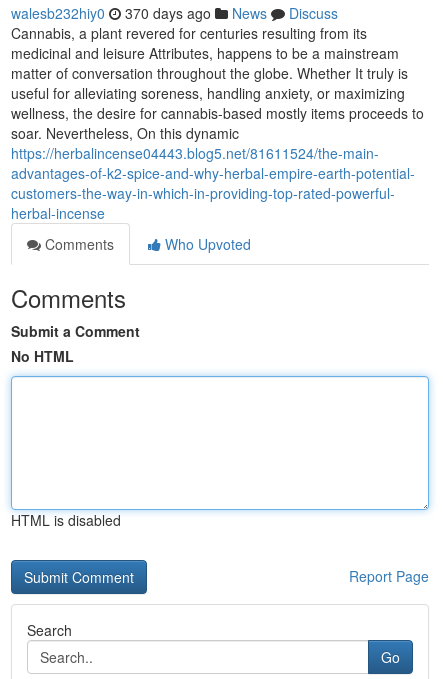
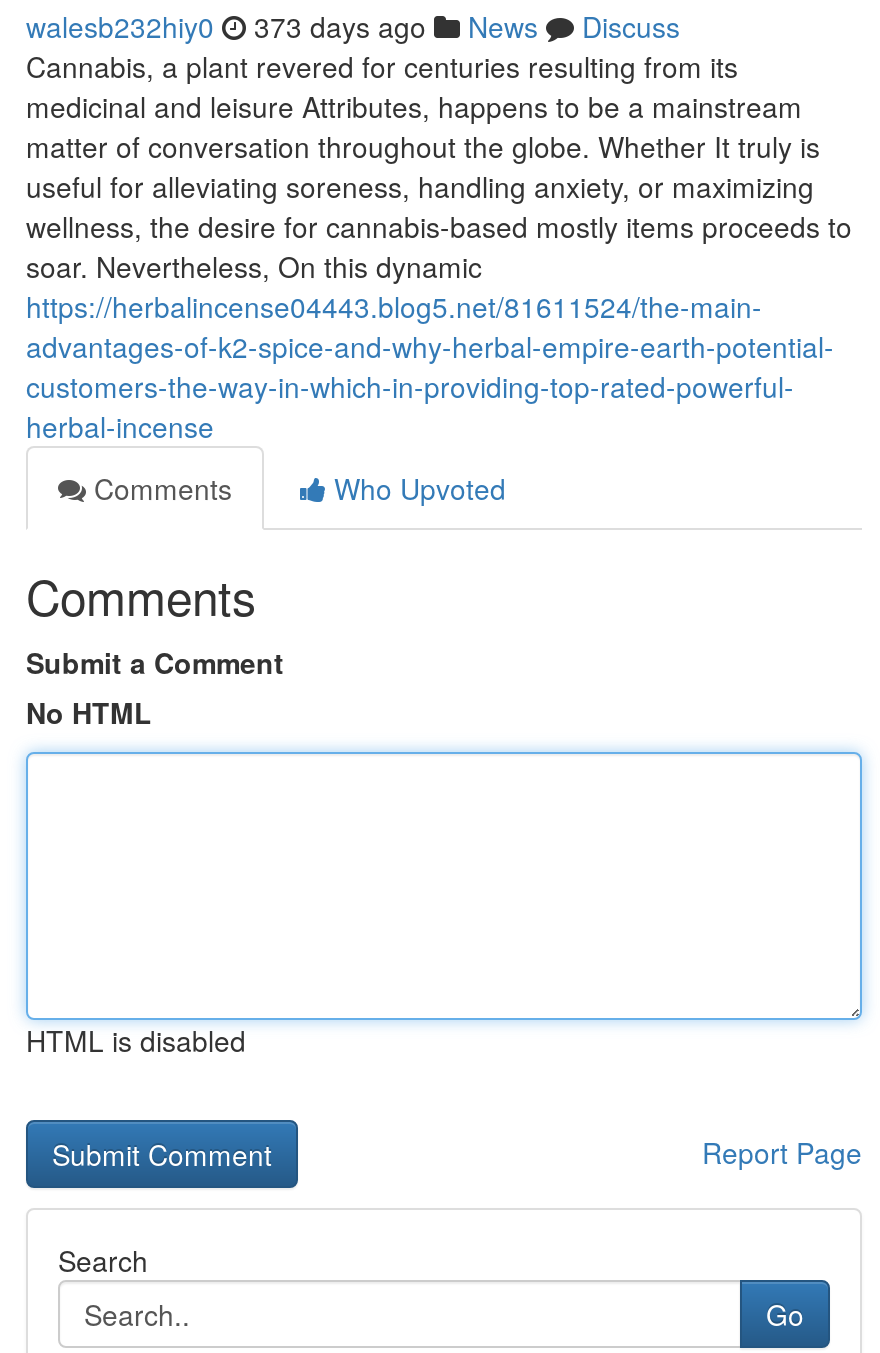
[11,3,338,23] walesb232hiy0 370 days ago News Discuss -> [26,6,680,46] walesb232hiy0 373 days ago News Discuss

